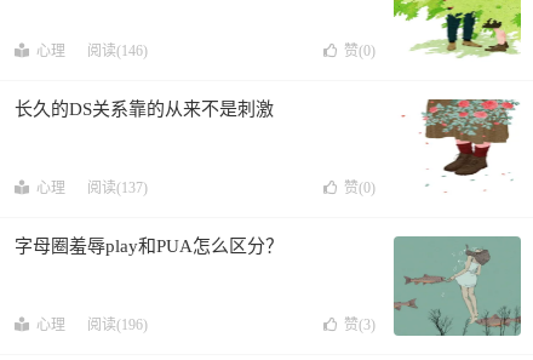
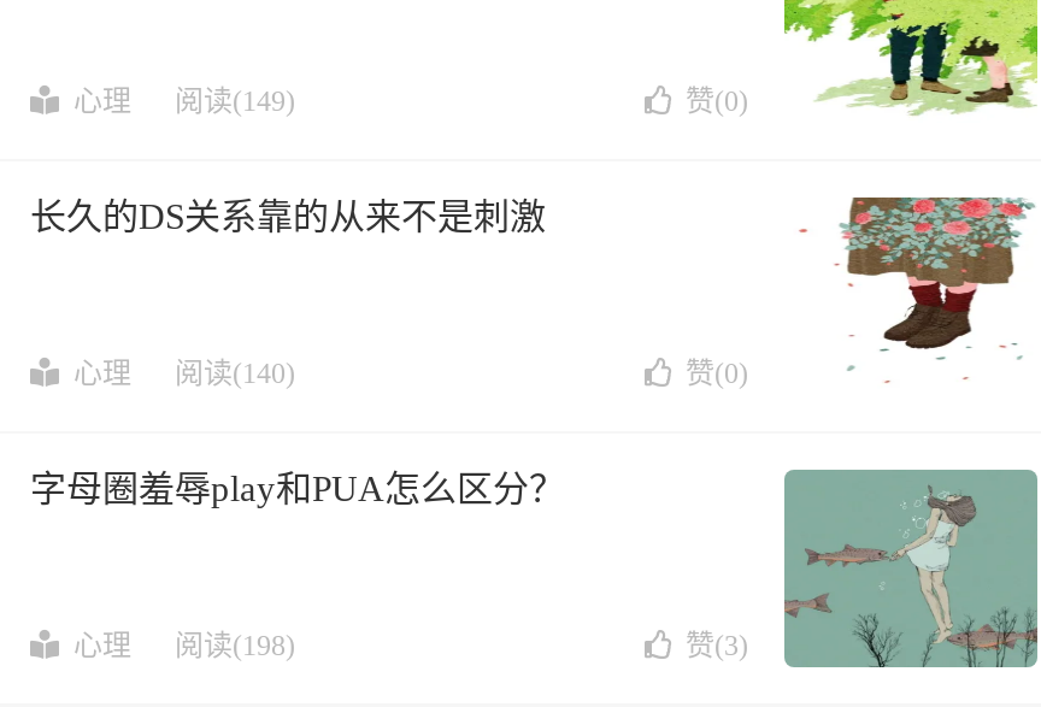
[36,42,148,59] 心理 阅读(146) -> [73,84,295,118] 心理 阅读(149)
[36,179,148,196] 心理 阅读(137) -> [73,357,295,390] 心理 阅读(140)
[36,316,148,333] 心理 阅读(196) -> [73,629,295,662] 心理 阅读(198)

